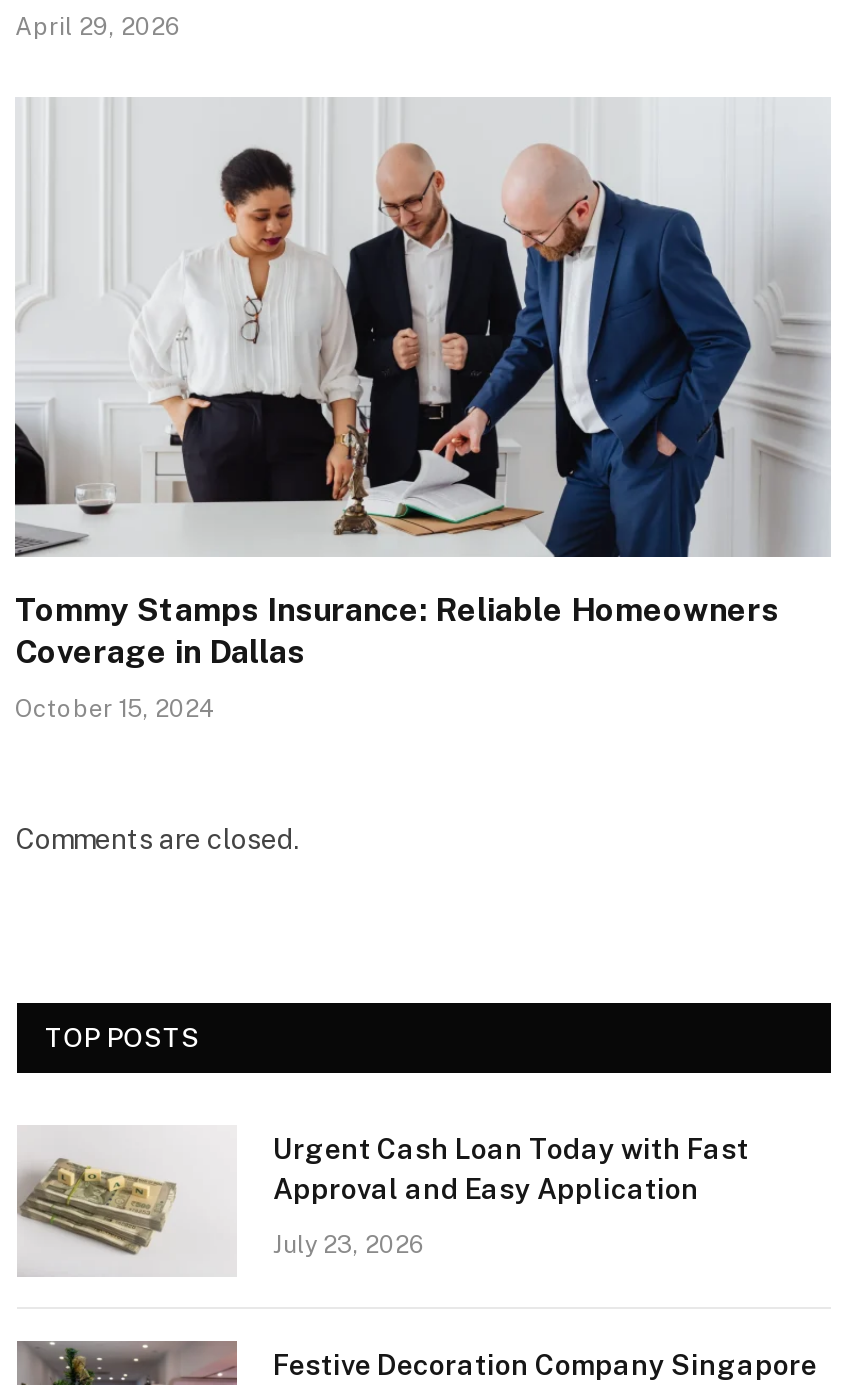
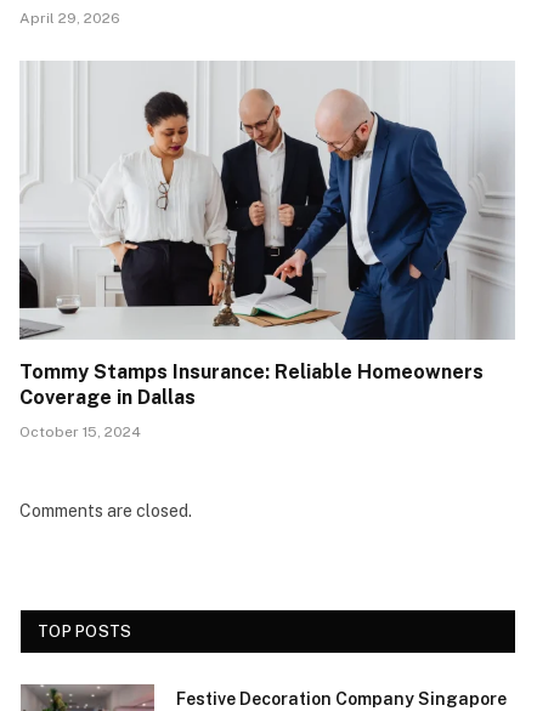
[17,1127,749,1289] [image] | Urgent Cash Loan Today with Fast | Approval and Easy Application | July 23, 2026 -> none

